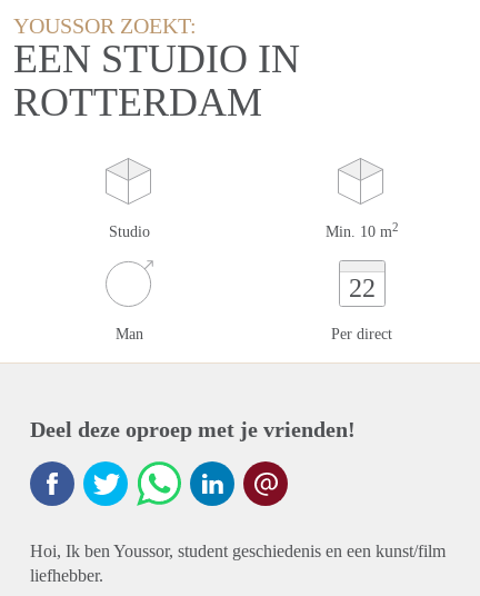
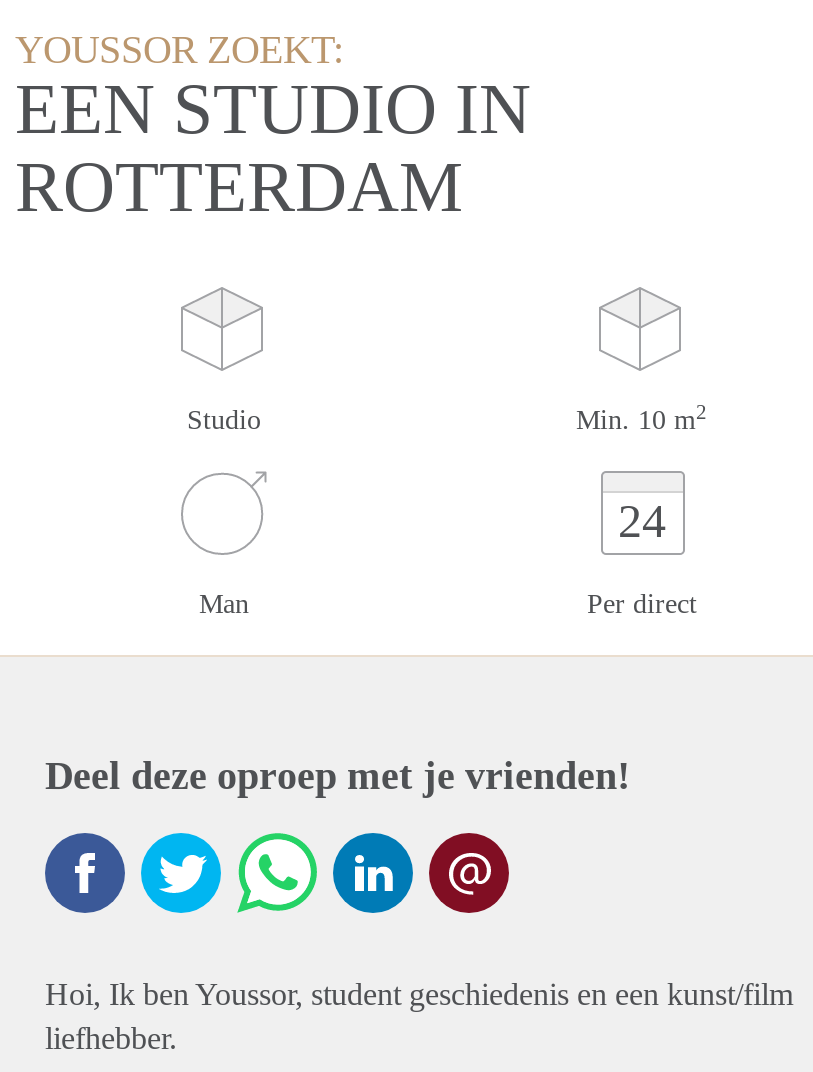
[348,274,375,302] 22 -> [618,495,666,547] 24

